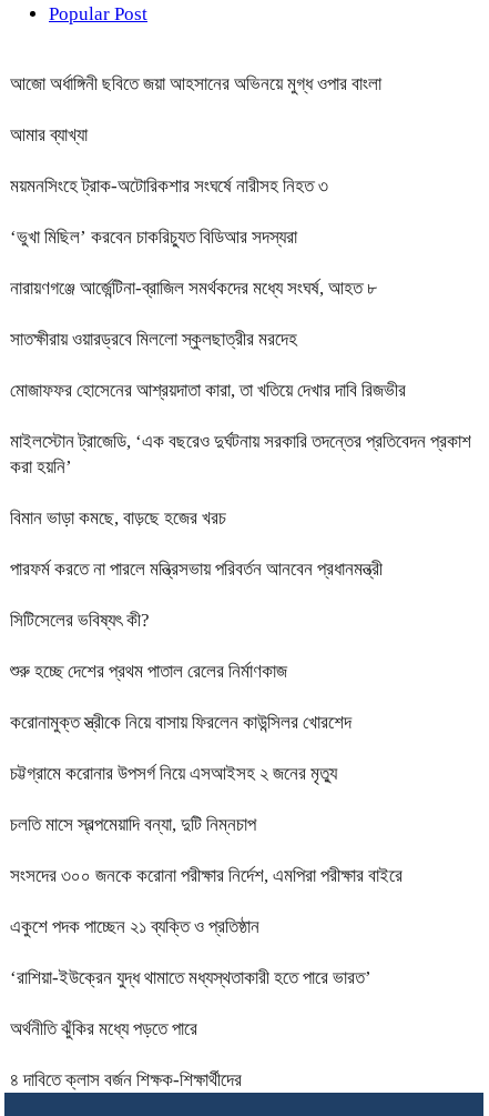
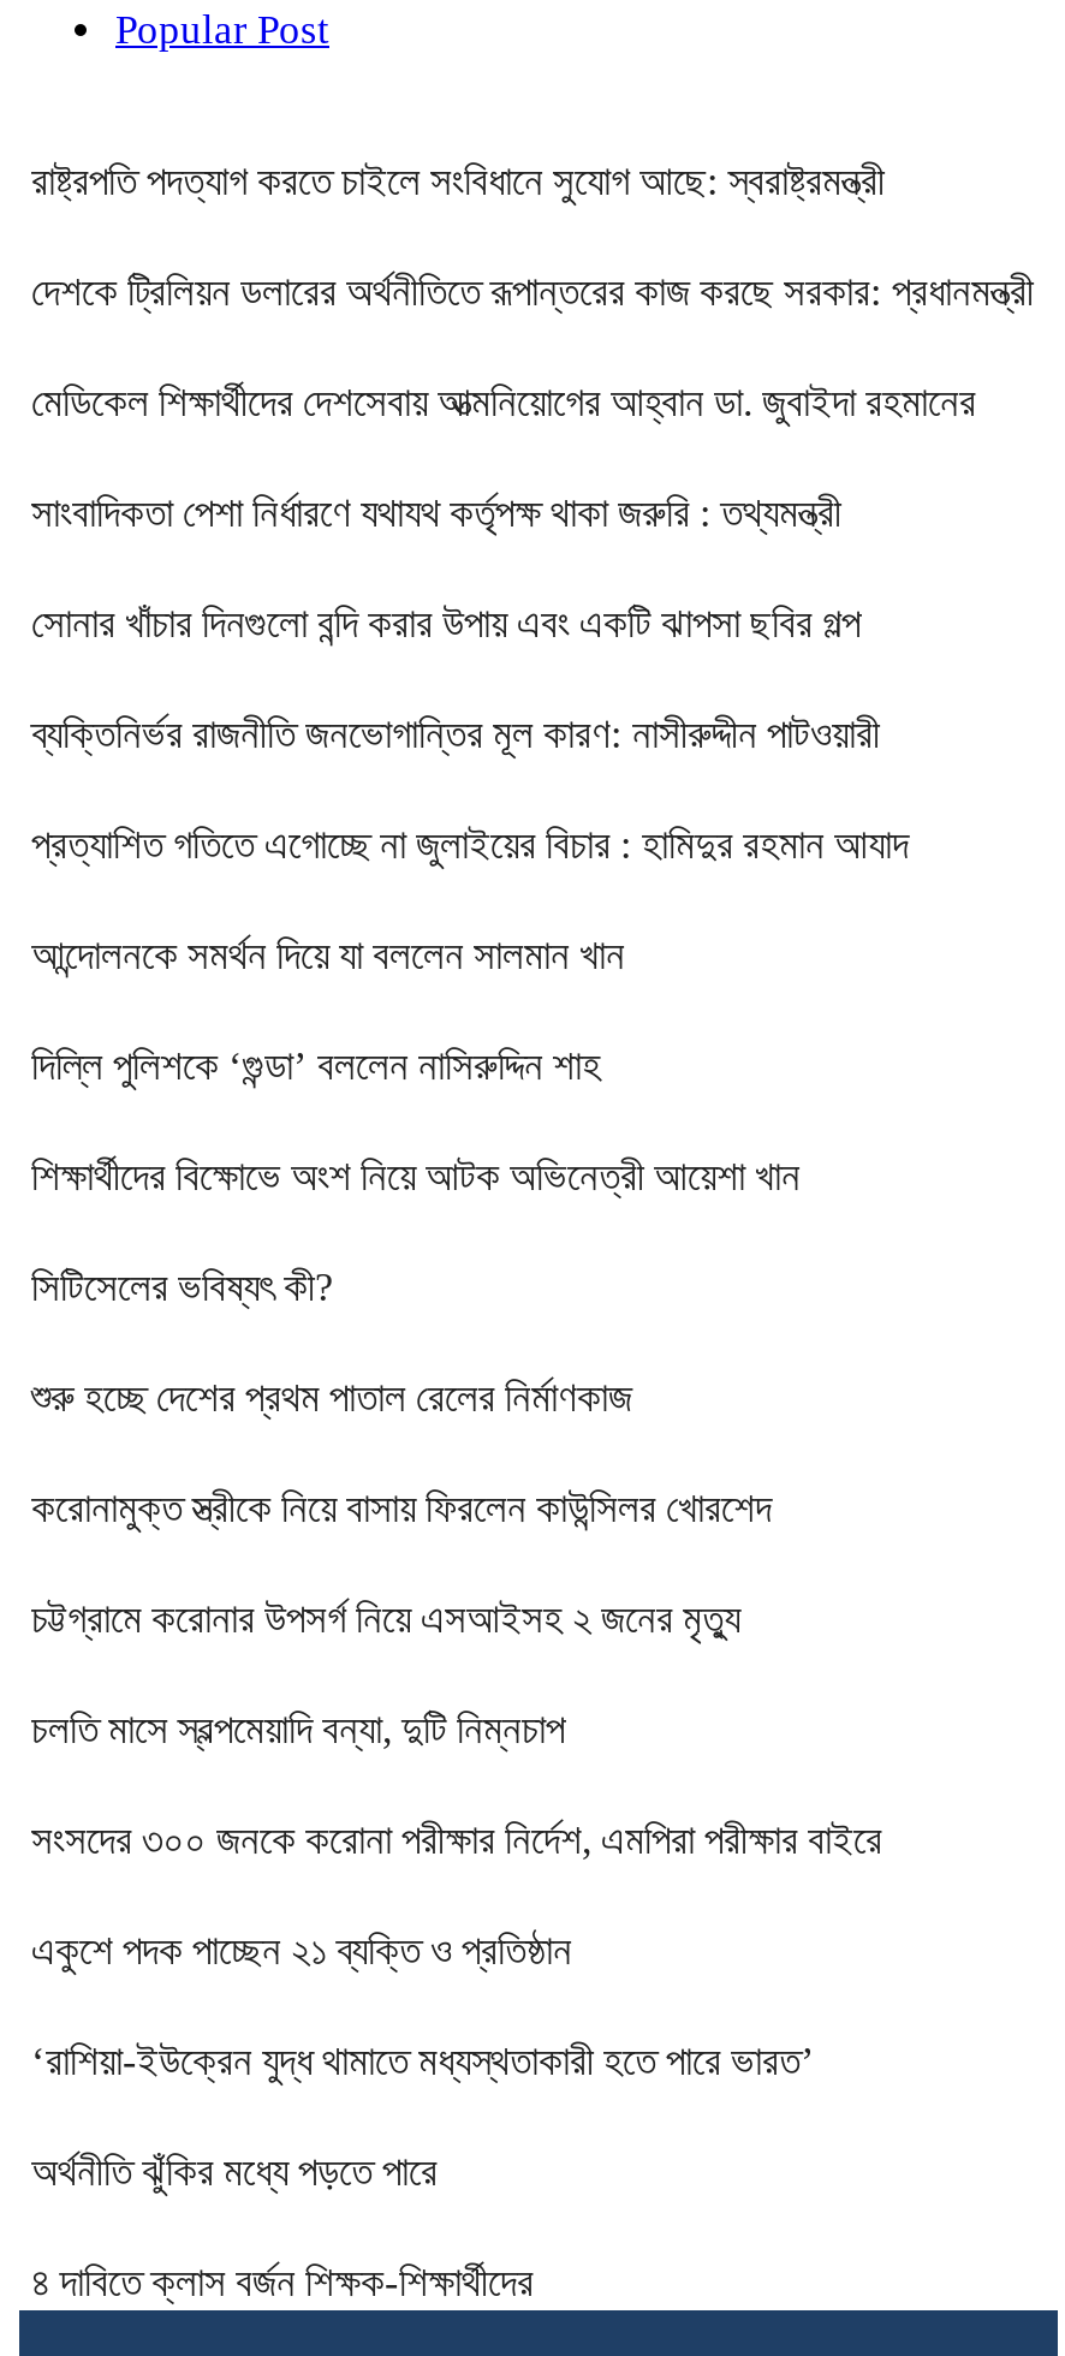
[10,73,381,94] আজো অর্ধাঙ্গিনী ছবিতে জয়া আহসানের অভিনয়ে মুগ্ধ ওপার বাংলা -> [31,158,885,204] রাষ্ট্রপতি পদত্যাগ করতে চাইলে সংবিধানে সুযোগ আছে: স্বরাষ্ট্রমন্ত্রী
[10,124,88,145] আমার ব্যাখ্যা -> [31,269,1034,314] দেশকে ট্রিলিয়ন ডলারের অর্থনীতিতে রূপান্তরের কাজ করছে সরকার: প্রধানমন্ত্রী
[10,175,328,196] ময়মনসিংহে ট্রাক-অটোরিকশার সংঘর্ষে নারীসহ নিহত ৩ -> [31,379,976,425] মেডিকেল শিক্ষার্থীদের দেশসেবায় আত্মনিয়োগের আহ্বান ডা. জুবাইদা রহমানের
[10,226,297,247] ‘ভুখা মিছিল’ করবেন চাকরিচ্যুত বিডিআর সদস্যরা -> [31,490,841,536] সাংবাদিকতা পেশা নির্ধারণে যথাযথ কর্তৃপক্ষ থাকা জরুরি : তথ্যমন্ত্রী
[10,277,377,298] নারায়ণগঞ্জে আর্জেন্টিনা-ব্রাজিল সমর্থকদের মধ্যে সংঘর্ষ, আহত ৮ -> [31,601,861,646] সোনার খাঁচার দিনগুলো বন্দি করার উপায় এবং একটি ঝাপসা ছবির গল্প
[10,328,297,350] সাতক্ষীরায় ওয়ারড্রবে মিললো স্কুলছাত্রীর মরদেহ -> [31,711,880,757] ব্যক্তিনির্ভর রাজনীতি জনভোগান্তির মূল কারণ: নাসীরুদ্দীন পাটওয়ারী
[10,380,406,401] মোজাফফর হোসেনের আশ্রয়দাতা কারা, তা খতিয়ে দেখার দাবি রিজভীর -> [31,822,909,867] প্রত্যাশিত গতিতে এগোচ্ছে না জুলাইয়ের বিচার : হামিদুর রহমান আযাদ
[10,431,471,477] মাইলস্টোন ট্রাজেডি, ‘এক বছরেও দুর্ঘটনায় সরকারি তদন্তের প্রতিবেদন প্রকাশ | করা হয়নি’ -> [31,932,625,978] আন্দোলনকে সমর্থন দিয়ে যা বললেন সালমান খান
[10,507,226,528] বিমান ভাড়া কমছে, বাড়ছে হজের খরচ -> [31,1043,601,1089] দিল্লি পুলিশকে ‘গুন্ডা’ বললেন নাসিরুদ্দিন শাহ
[10,558,383,579] পারফর্ম করতে না পারলে মন্ত্রিসভায় পরিবর্তন আনবেন প্রধানমন্ত্রী -> [31,1153,801,1199] শিক্ষার্থীদের বিক্ষোভে অংশ নিয়ে আটক অভিনেত্রী আয়েশা খান

